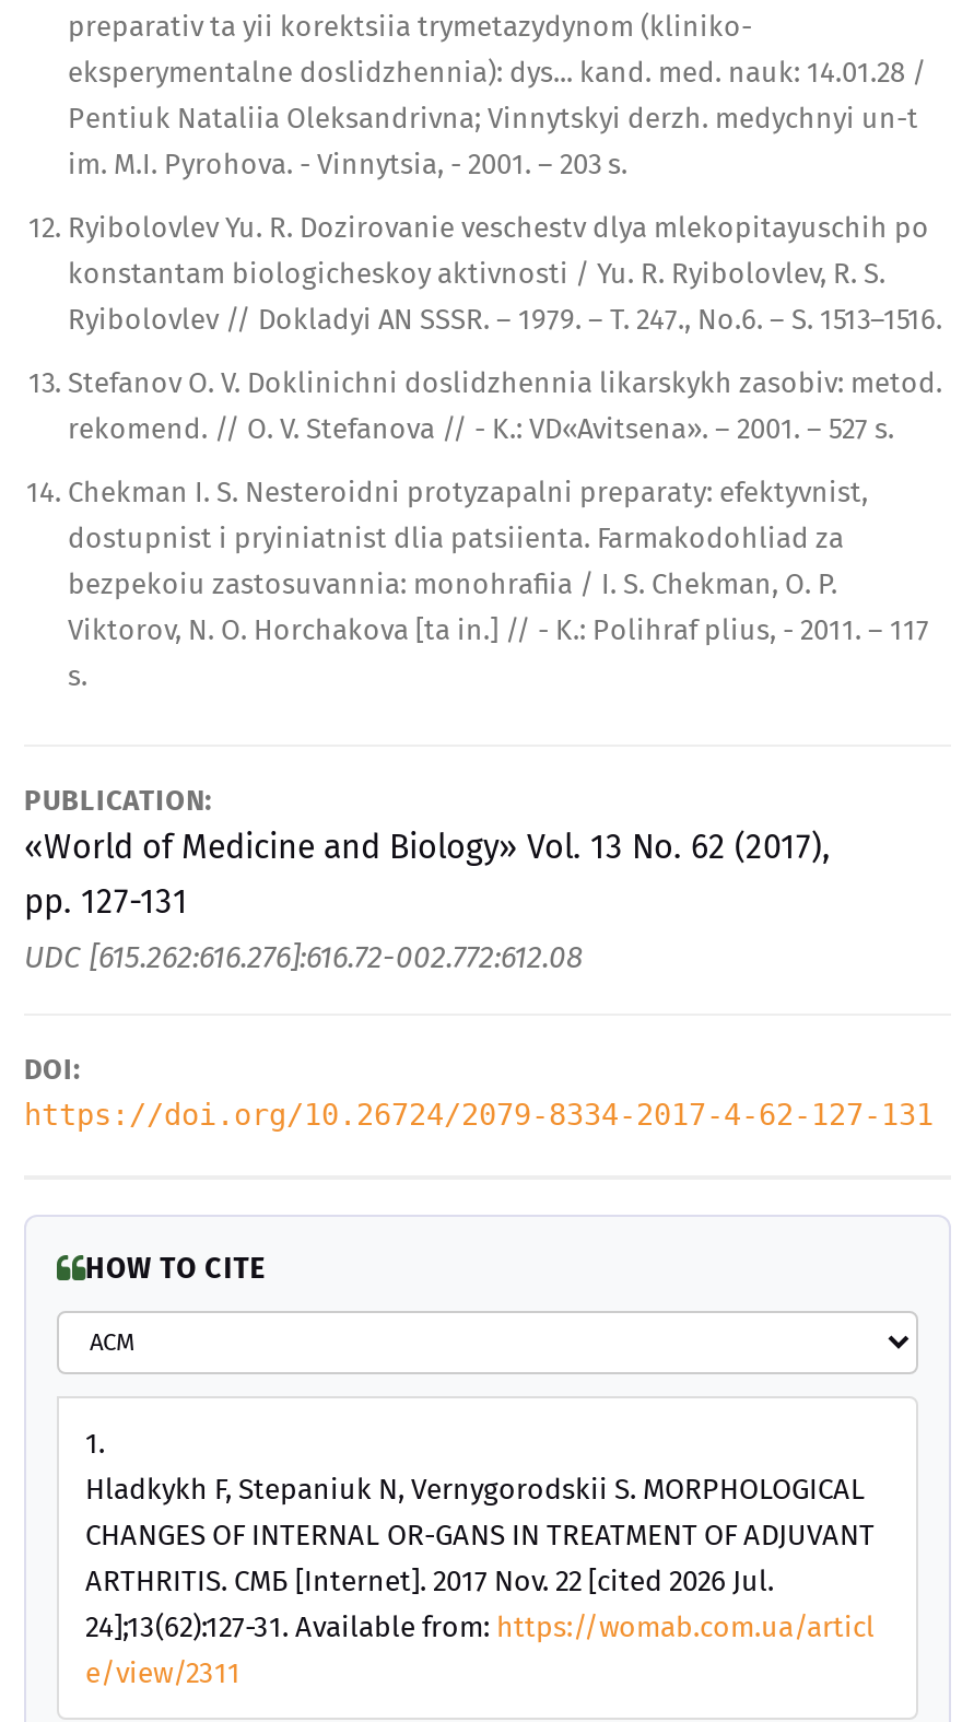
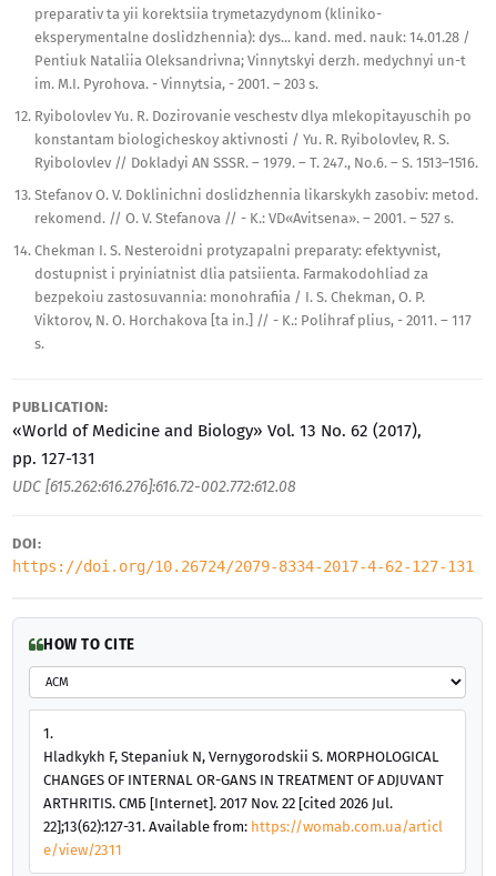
[85,1611,875,1643] 24];13(62):127-31. Available from: https://womab.com.ua/articl -> [43,818,443,835] 22];13(62):127-31. Available from: https://womab.com.ua/articl

